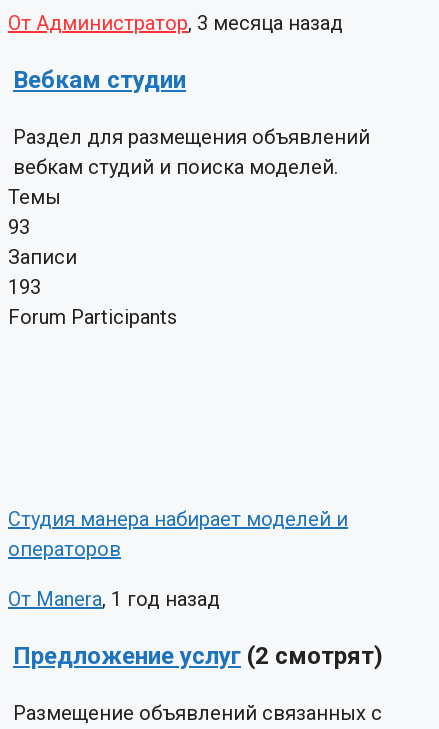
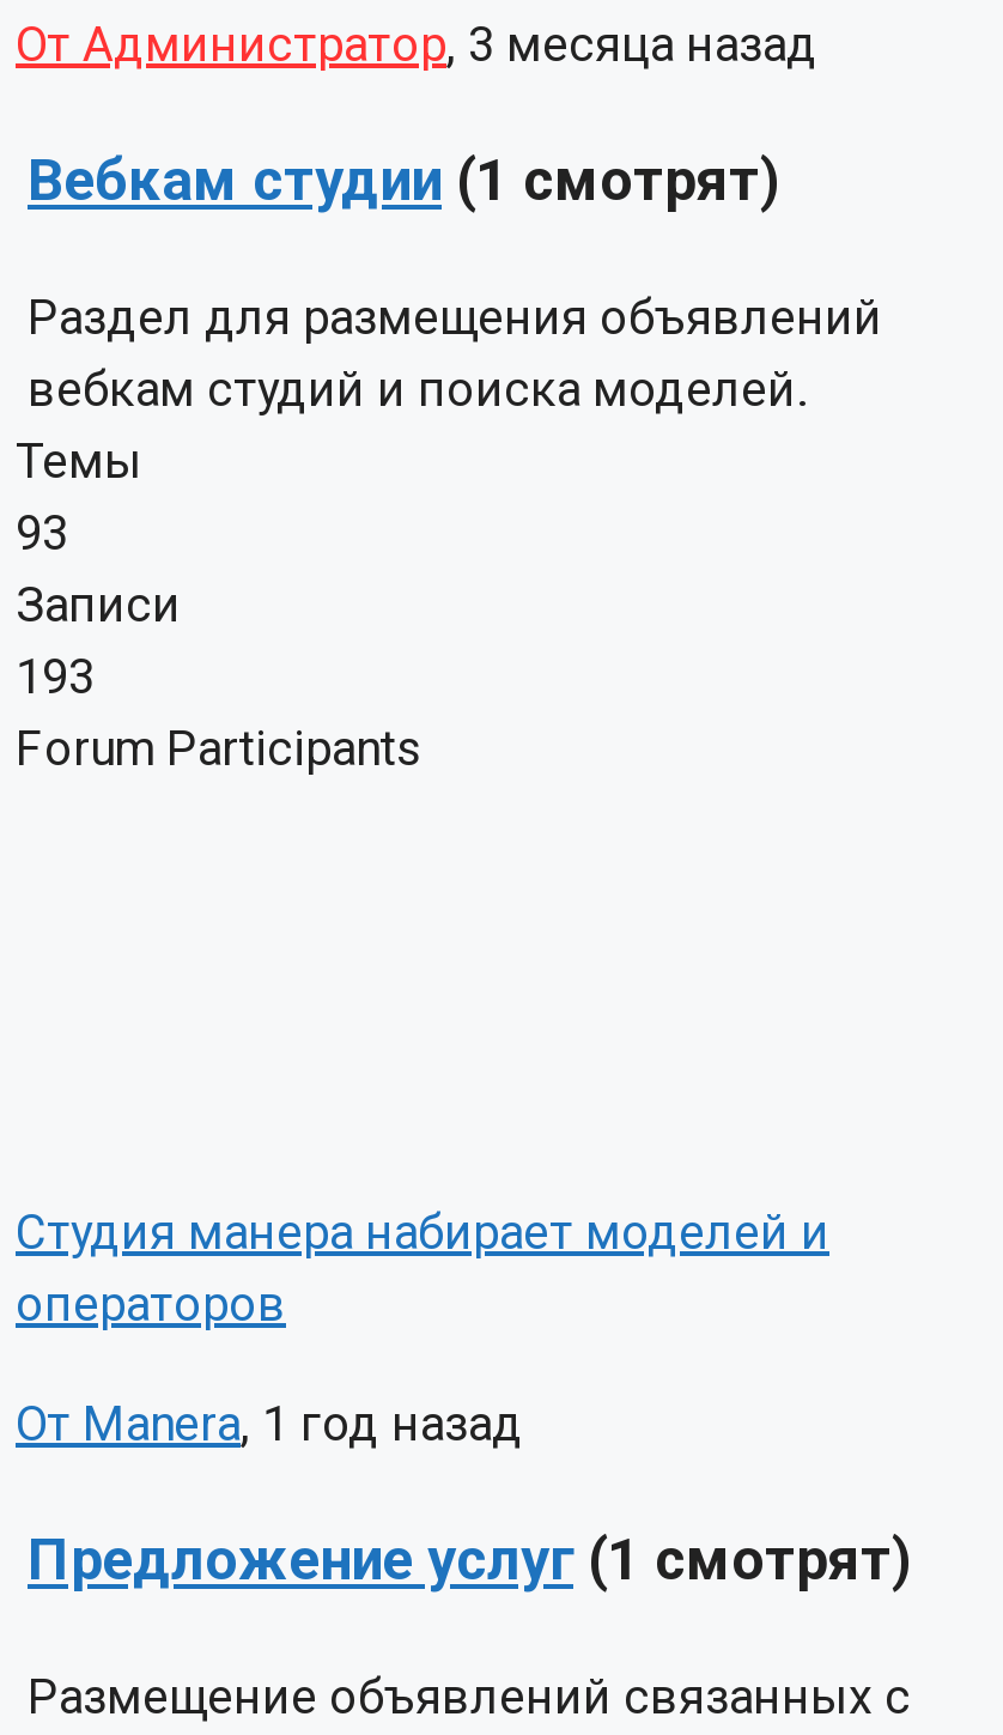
[13,66,186,94] Вебкам студии -> [28,148,782,215] Вебкам студии (1 смотрят)
[13,642,383,670] Предложение услуг (2 смотрят) -> [28,1527,913,1594] Предложение услуг (1 смотрят)

